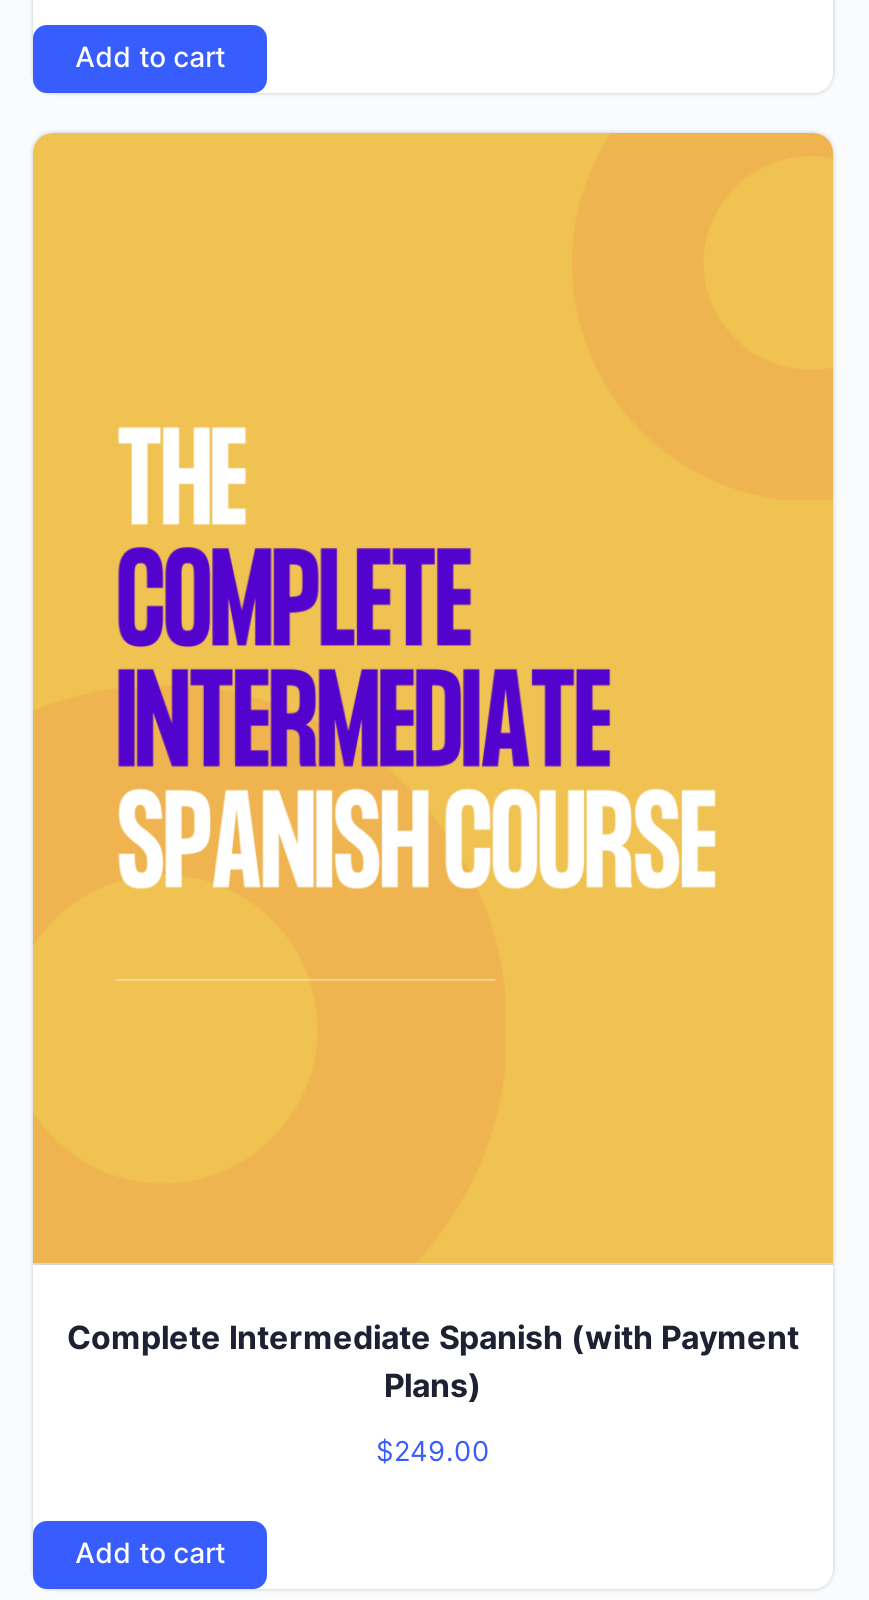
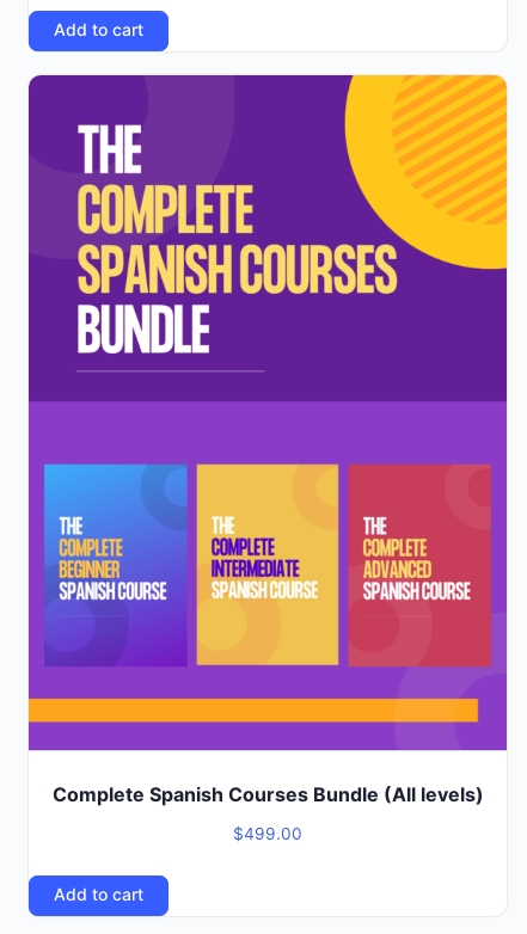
[31,131,835,1405] [image] | Complete Intermediate Spanish (with Payment | Plans) -> [27,74,508,807] [image] | Complete Spanish Courses Bundle (All levels)
[376,1435,490,1467] $249.00 -> [233,824,302,844] $499.00

